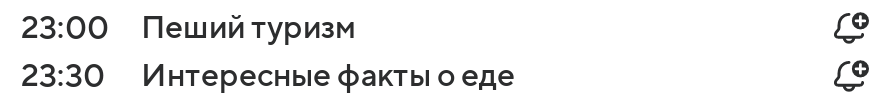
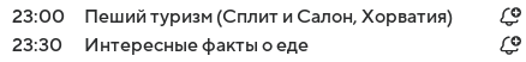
[141,10,355,46] Пеший туризм -> [84,6,453,27] Пеший туризм (Сплит и Салон, Хорватия)

